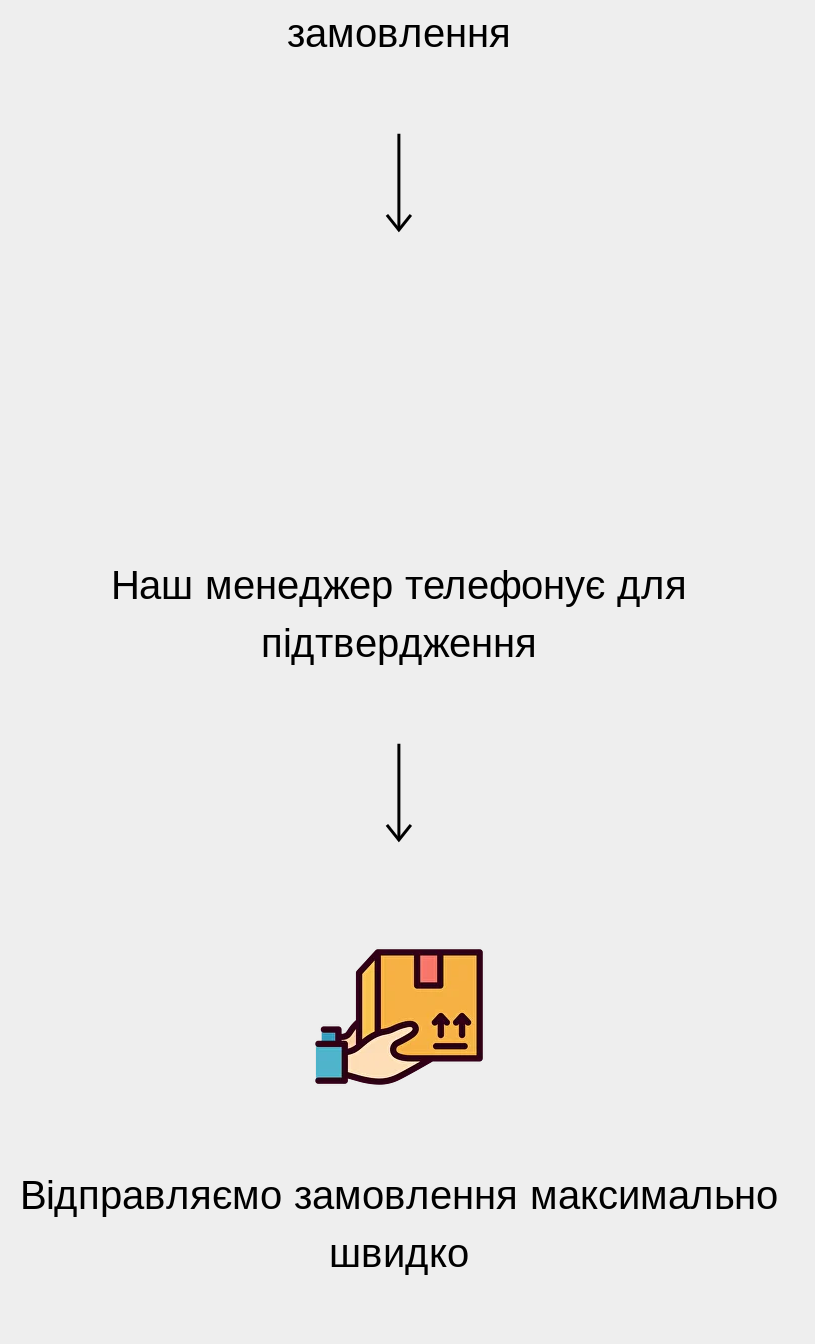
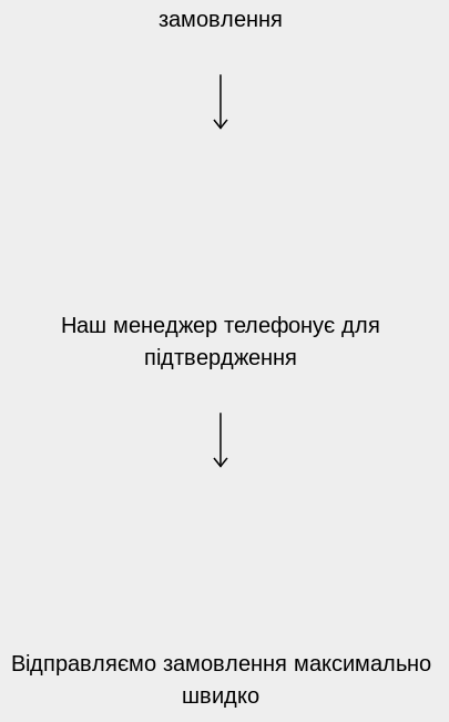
[313,946,485,1088] [image] -> none

